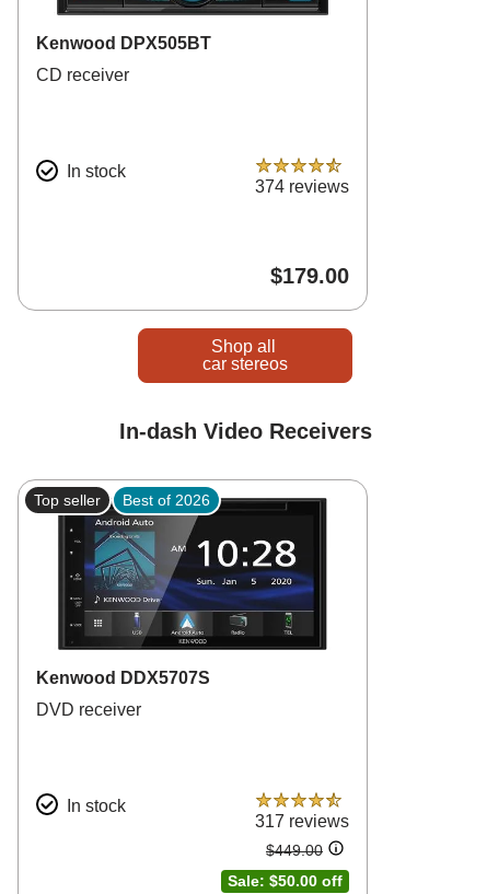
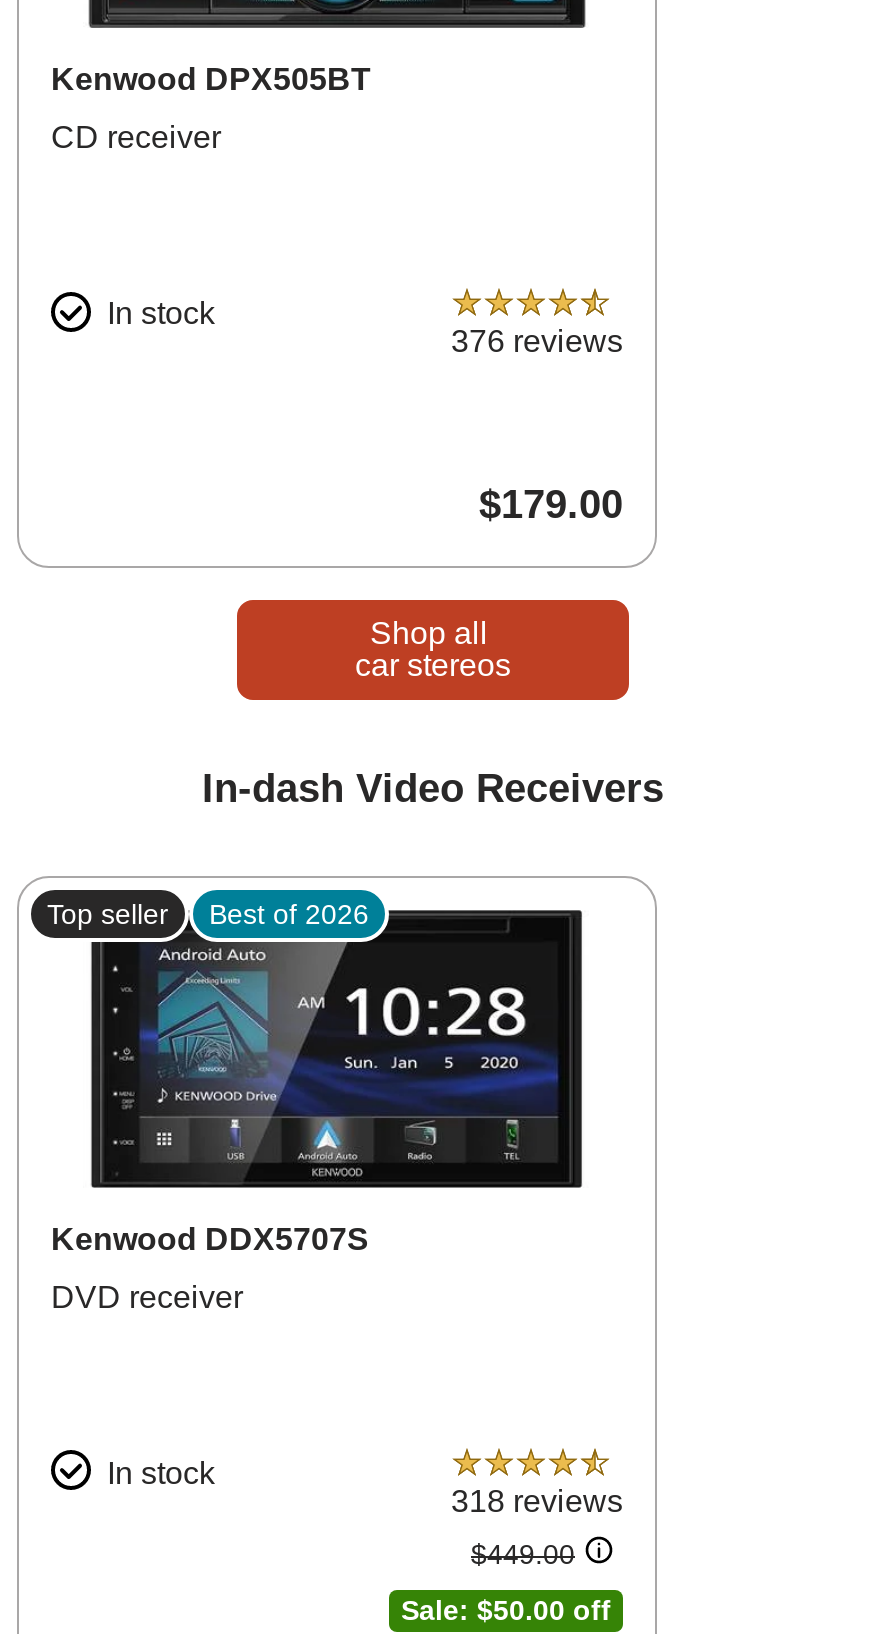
[255,178,349,196] 374 reviews -> [451,325,623,359] 376 reviews
[255,811,349,830] 317 reviews -> [451,1483,623,1517] 318 reviews

